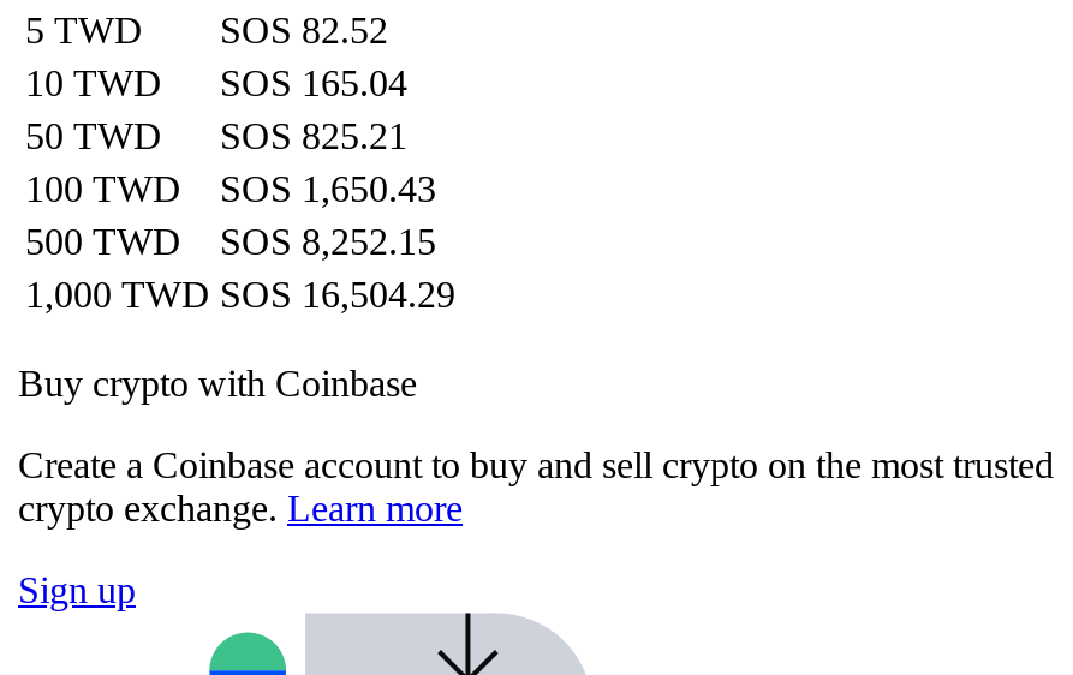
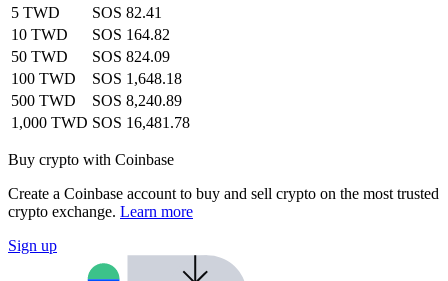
[25,10,388,51] 5 TWD SOS 82.52 -> [11,4,162,21] 5 TWD SOS 82.41
[25,63,407,104] 10 TWD SOS 165.04 -> [11,26,170,43] 10 TWD SOS 164.82
[25,116,407,157] 50 TWD SOS 825.21 -> [11,48,170,65] 50 TWD SOS 824.09
[25,169,436,209] 100 TWD SOS 1,650.43 -> [11,70,182,87] 100 TWD SOS 1,648.18
[25,221,436,262] 500 TWD SOS 8,252.15 -> [11,92,182,109] 500 TWD SOS 8,240.89
[25,274,455,315] 1,000 TWD SOS 16,504.29 -> [11,114,190,131] 1,000 TWD SOS 16,481.78

